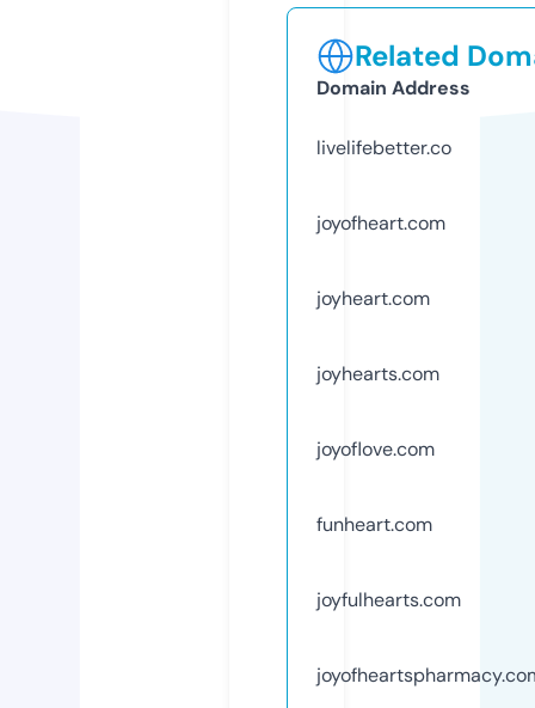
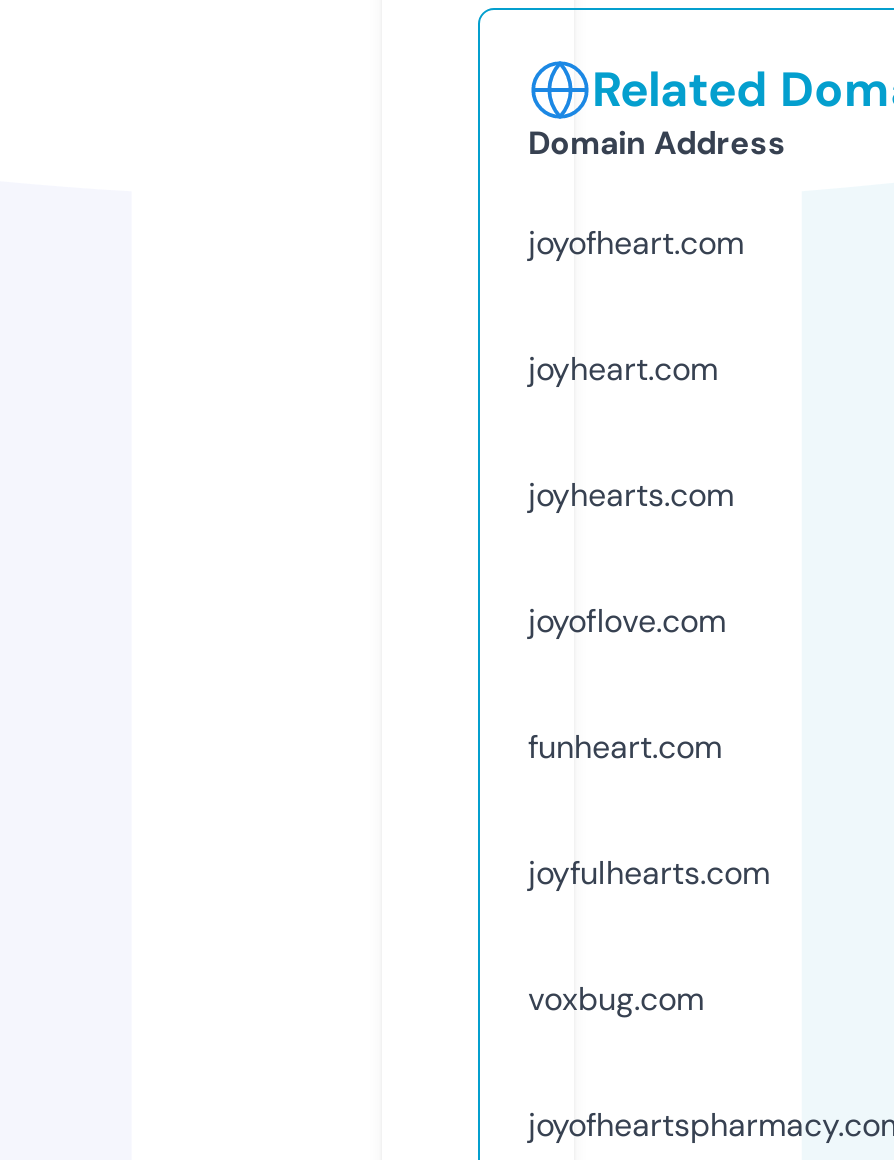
[316,135,451,160] livelifebetter.co -> none
moved [316,210,461,612] -> [528,222,770,894]: joyofheart.com | joyheart.com | joyhearts.com | joyoflove.com | funheart.com | joyfulhearts.com
none -> [528,978,704,1020] voxbug.com

